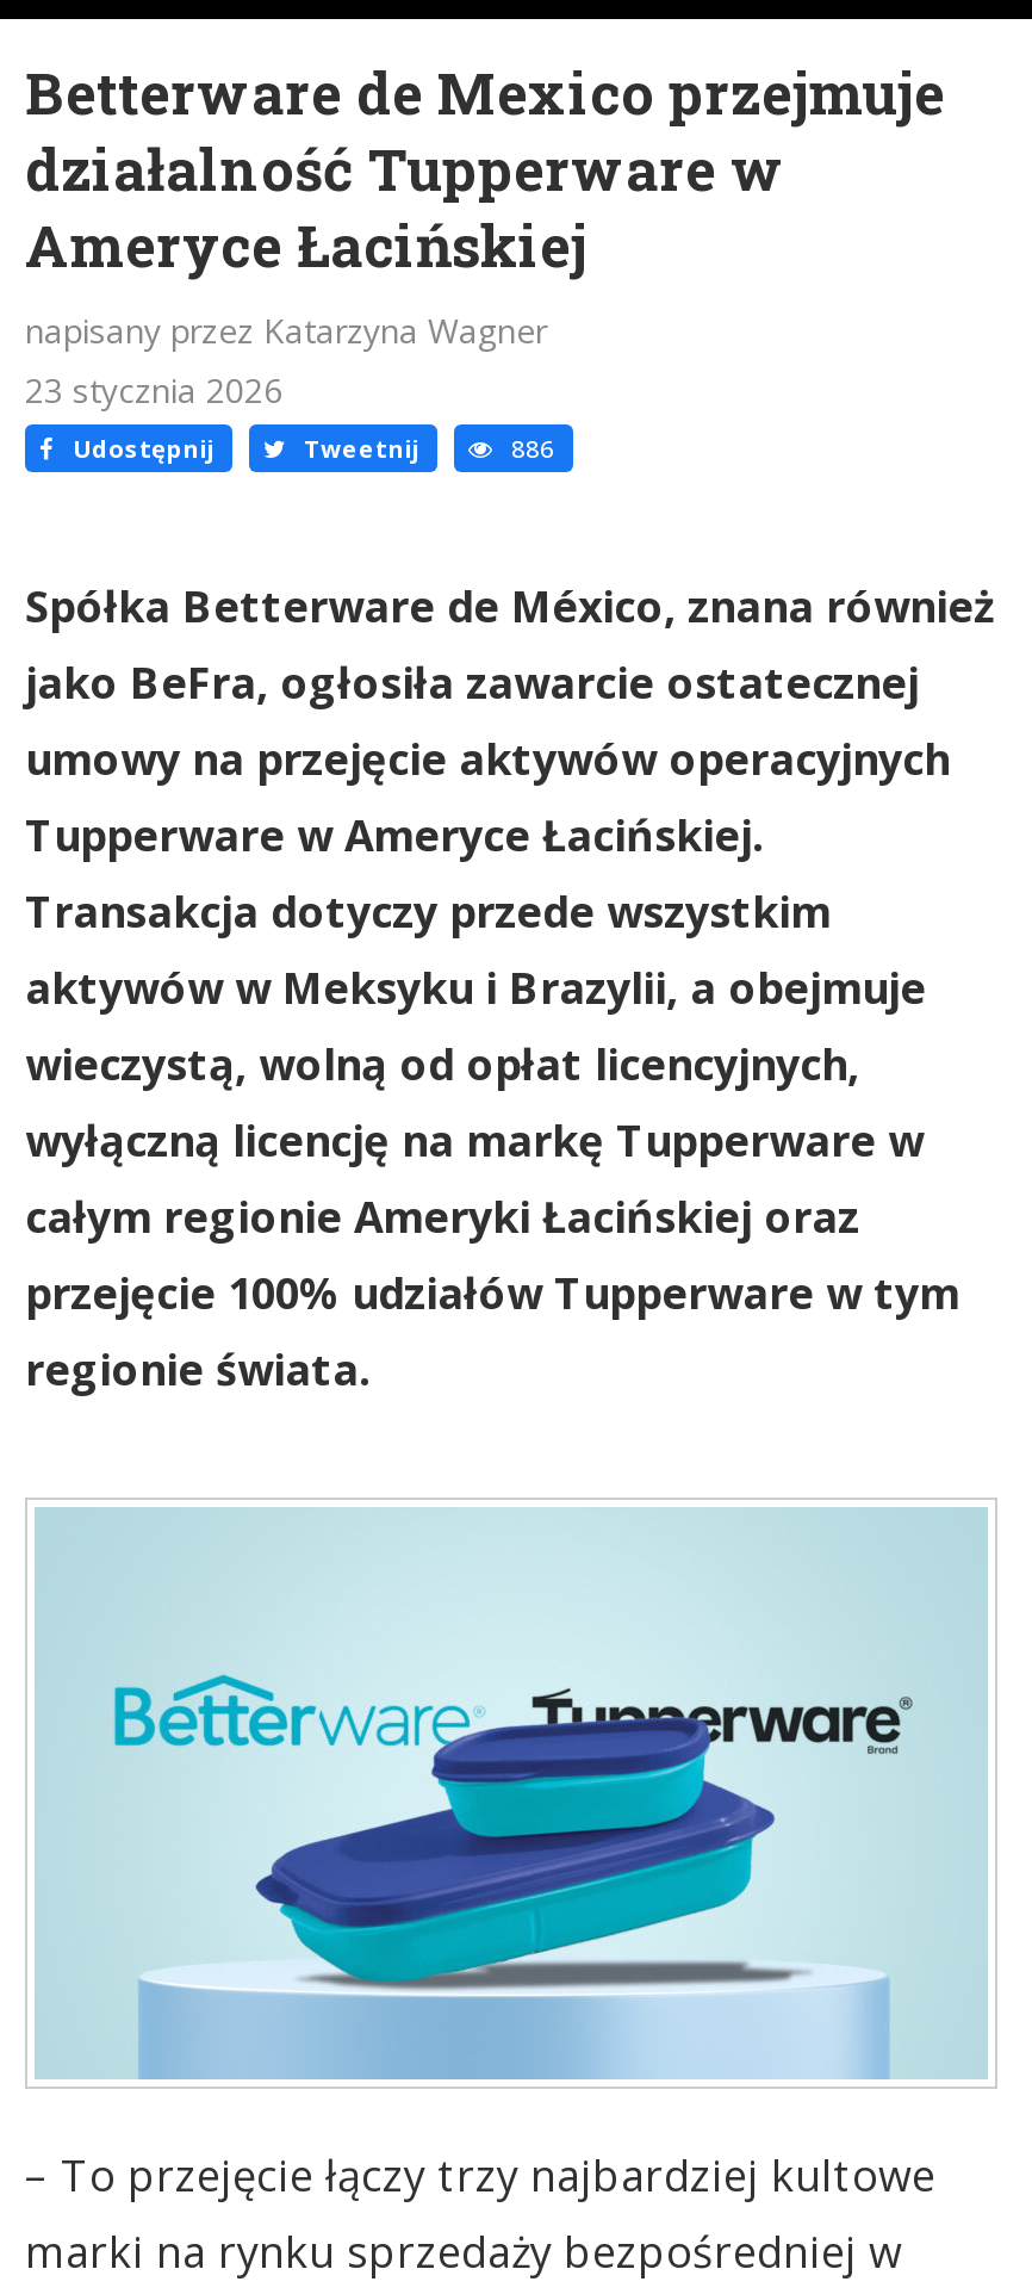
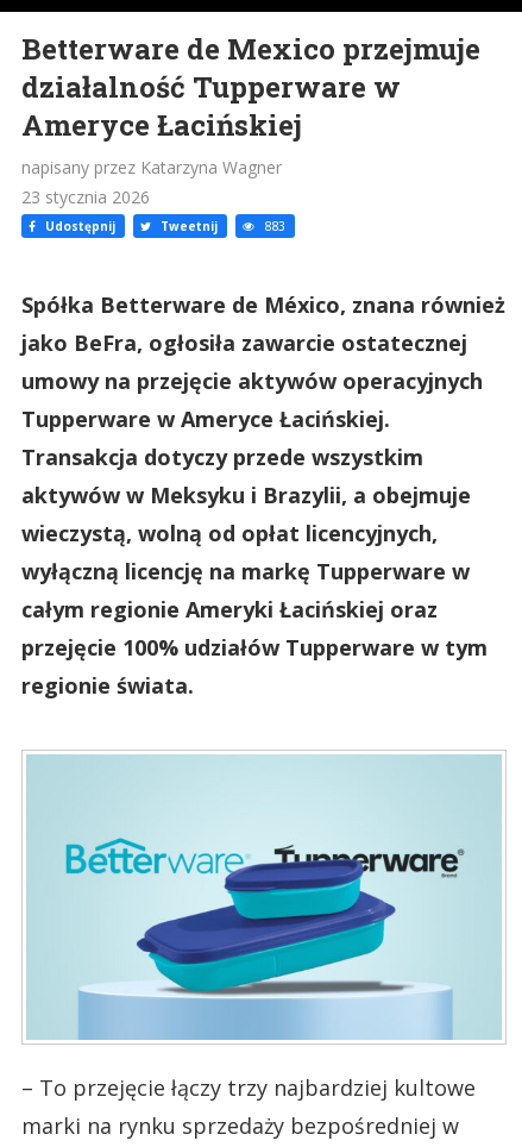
[504,432,554,465] 886 -> [260,218,285,234] 883

